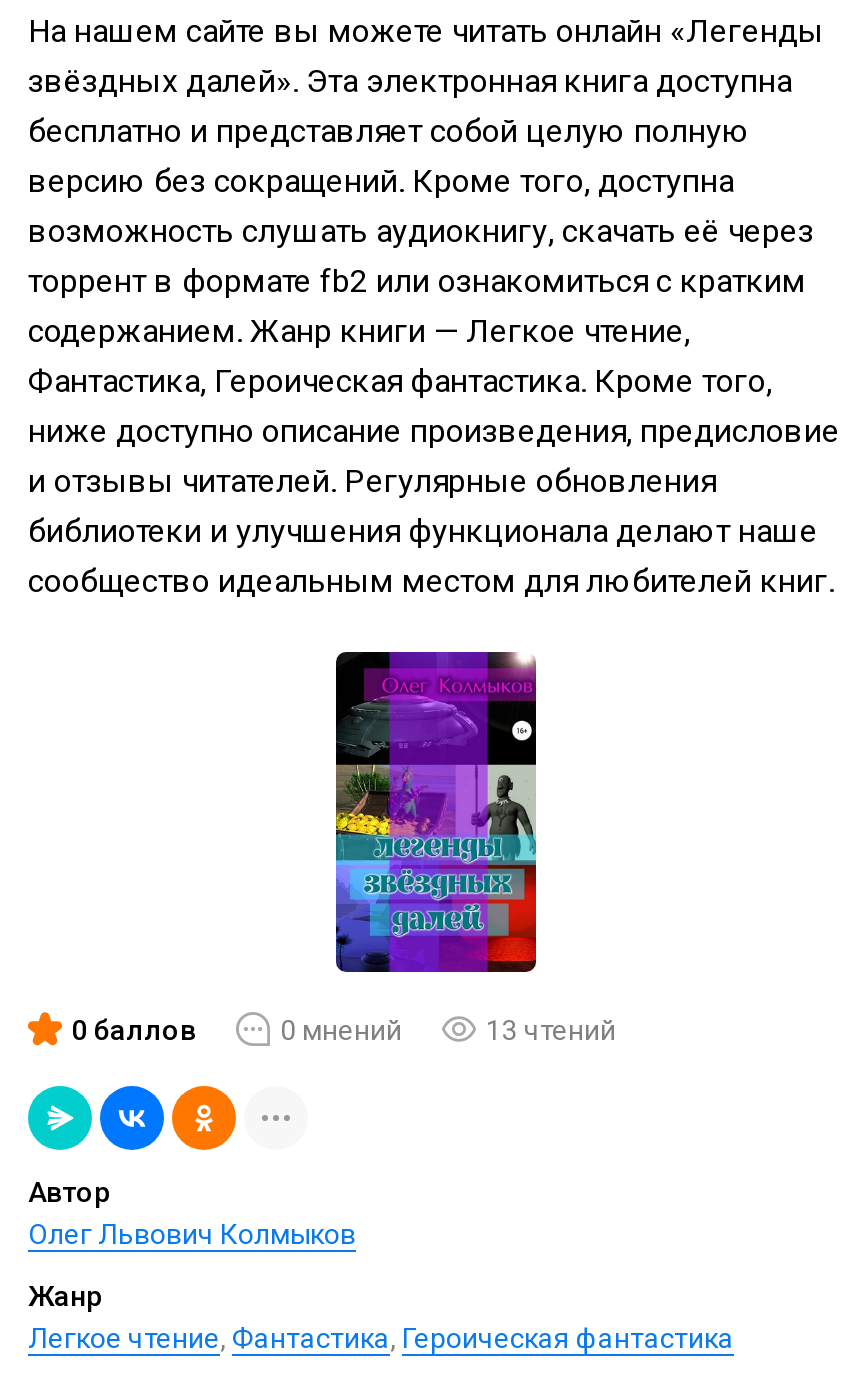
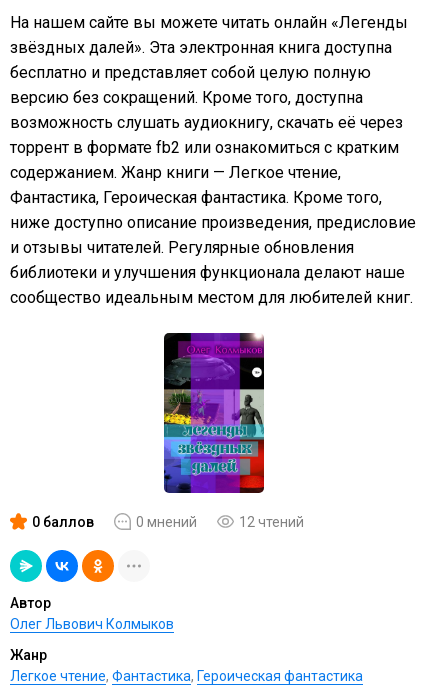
[486,1013,616,1045] 13 чтений -> [239,513,304,529] 12 чтений

